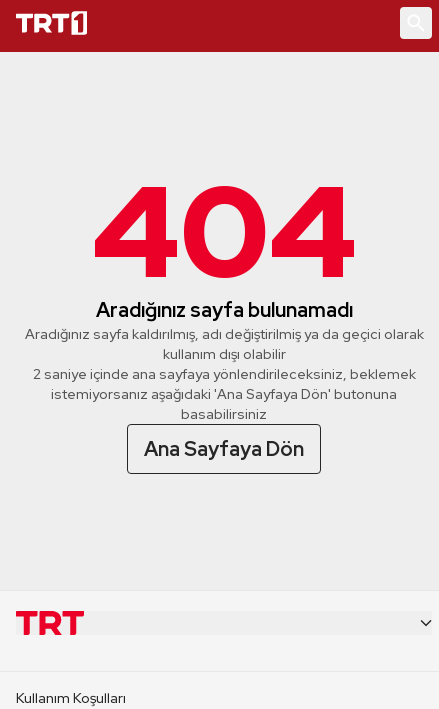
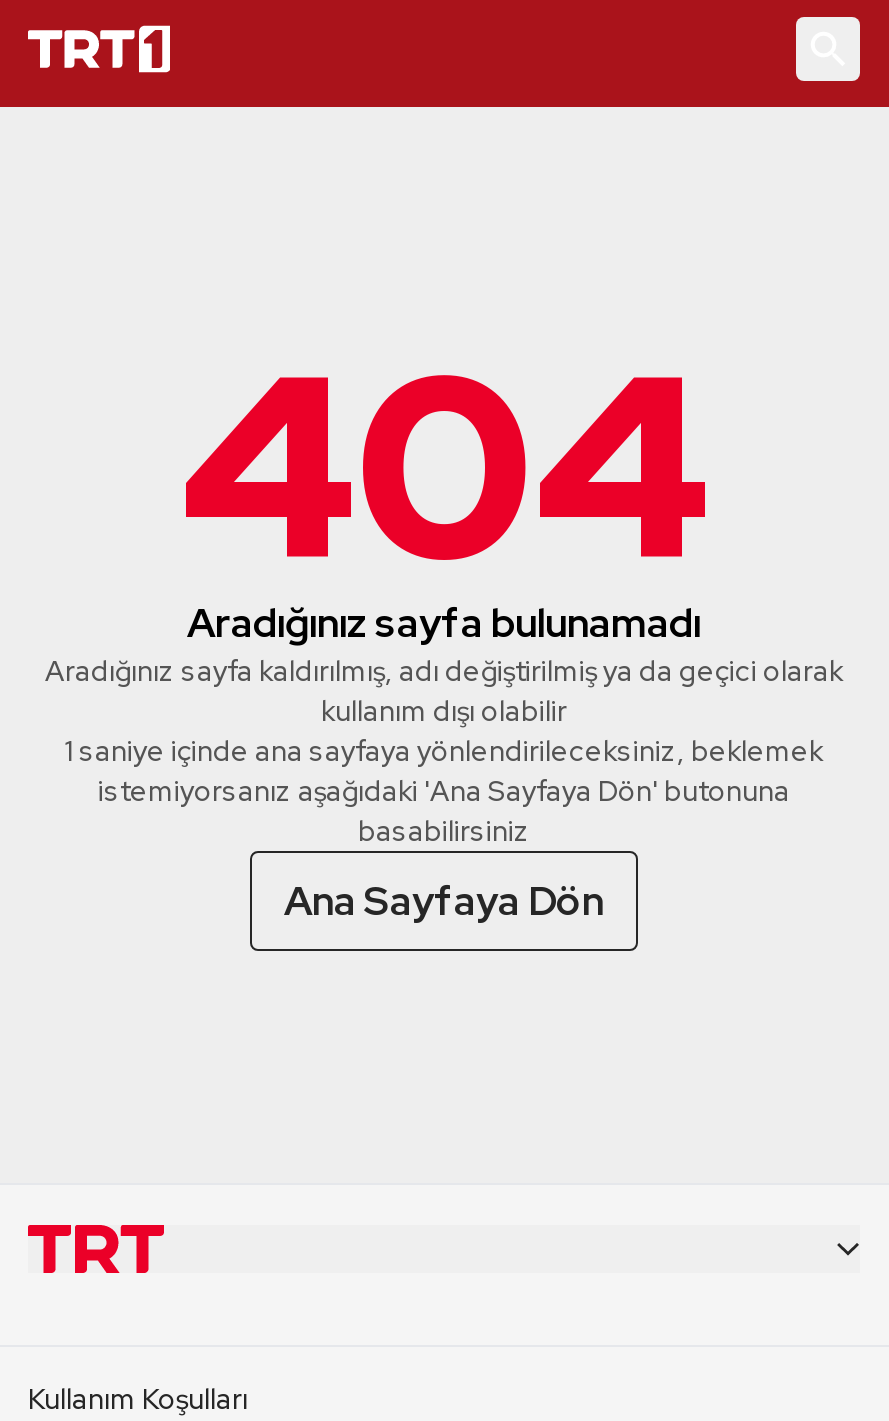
[32,365,415,383] 2 saniye içinde ana sayfaya yönlendirileceksiniz, beklemek -> [65,733,823,769] 1 saniye içinde ana sayfaya yönlendirileceksiniz, beklemek

